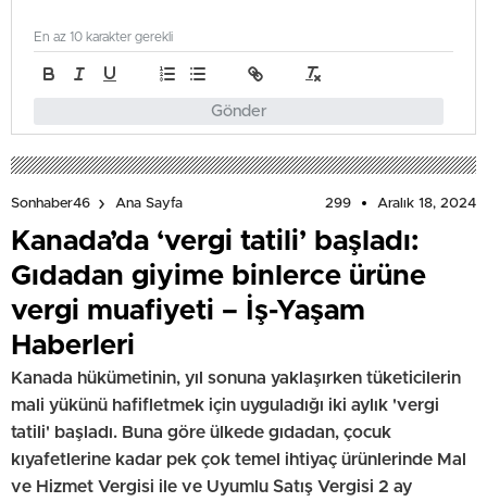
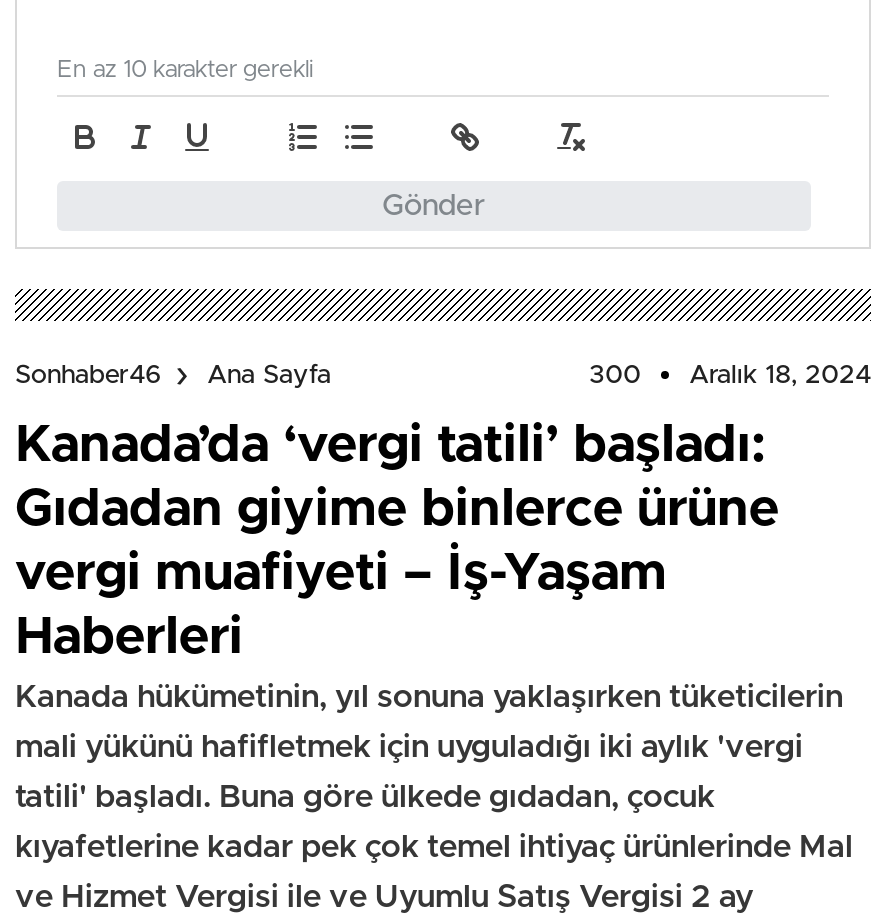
[325,197,476,211] 299 Aralık 18, 2024 -> [589,363,871,389] 300 Aralık 18, 2024

